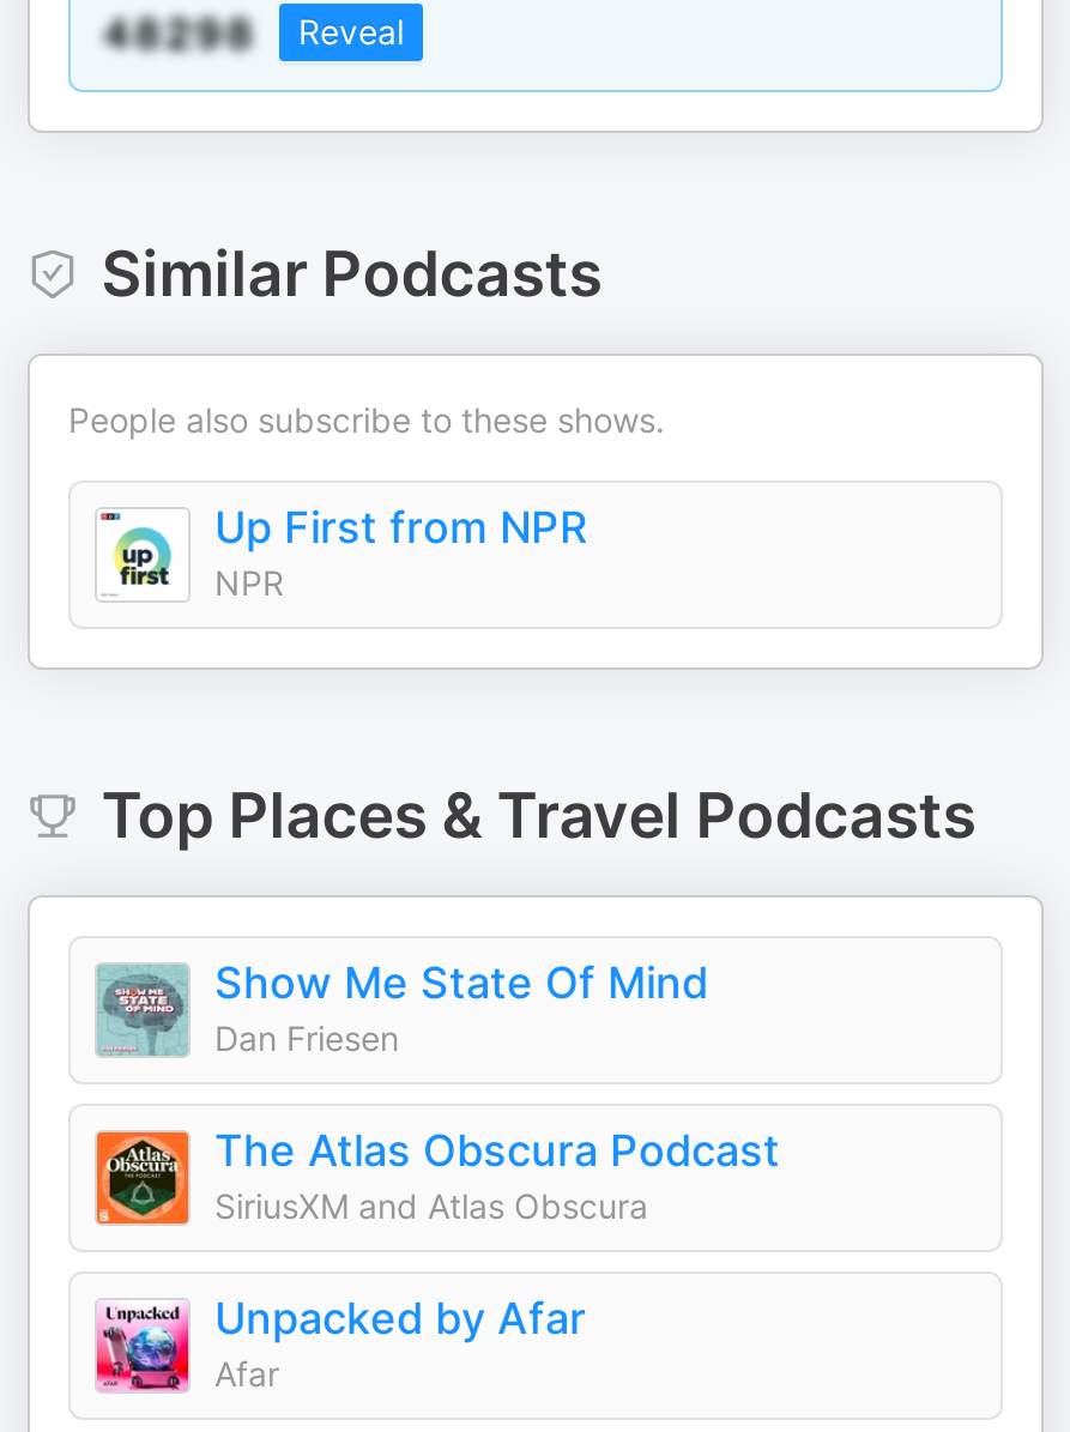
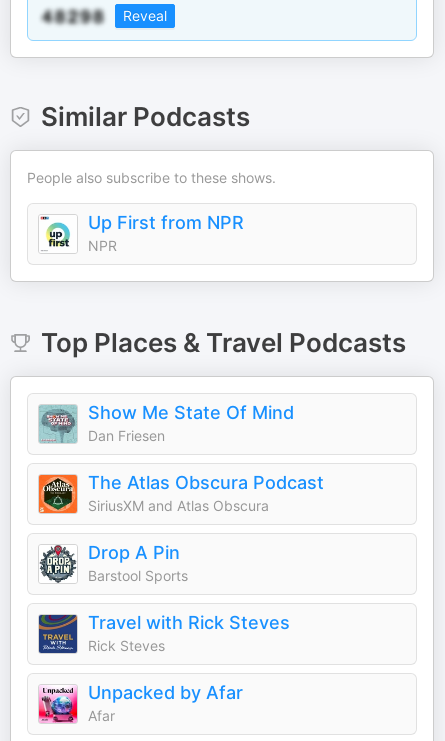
none -> [38,614,74,654] [image]
none -> [39,542,290,654] [image] | Drop A Pin | Barstool Sports | Travel with Rick Steves | Rick Steves

